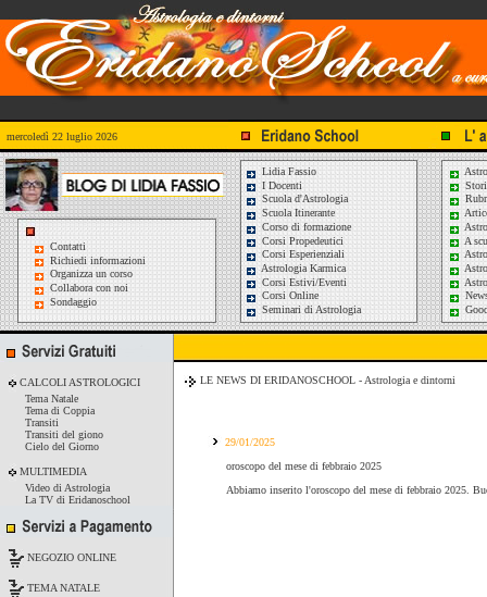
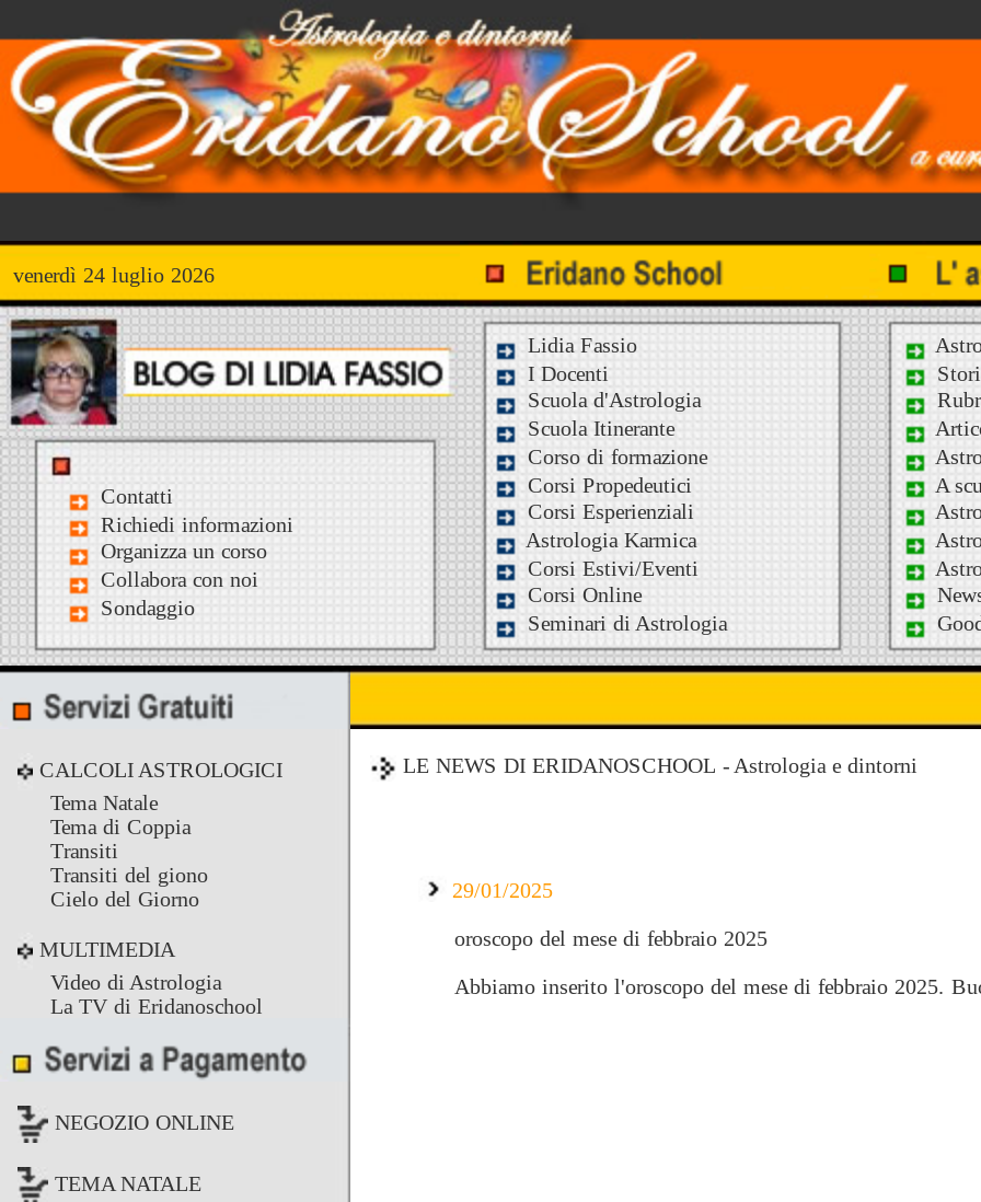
[0,130,117,142] mercoledì 22 luglio 2026 -> [0,263,215,287] venerdì 24 luglio 2026

